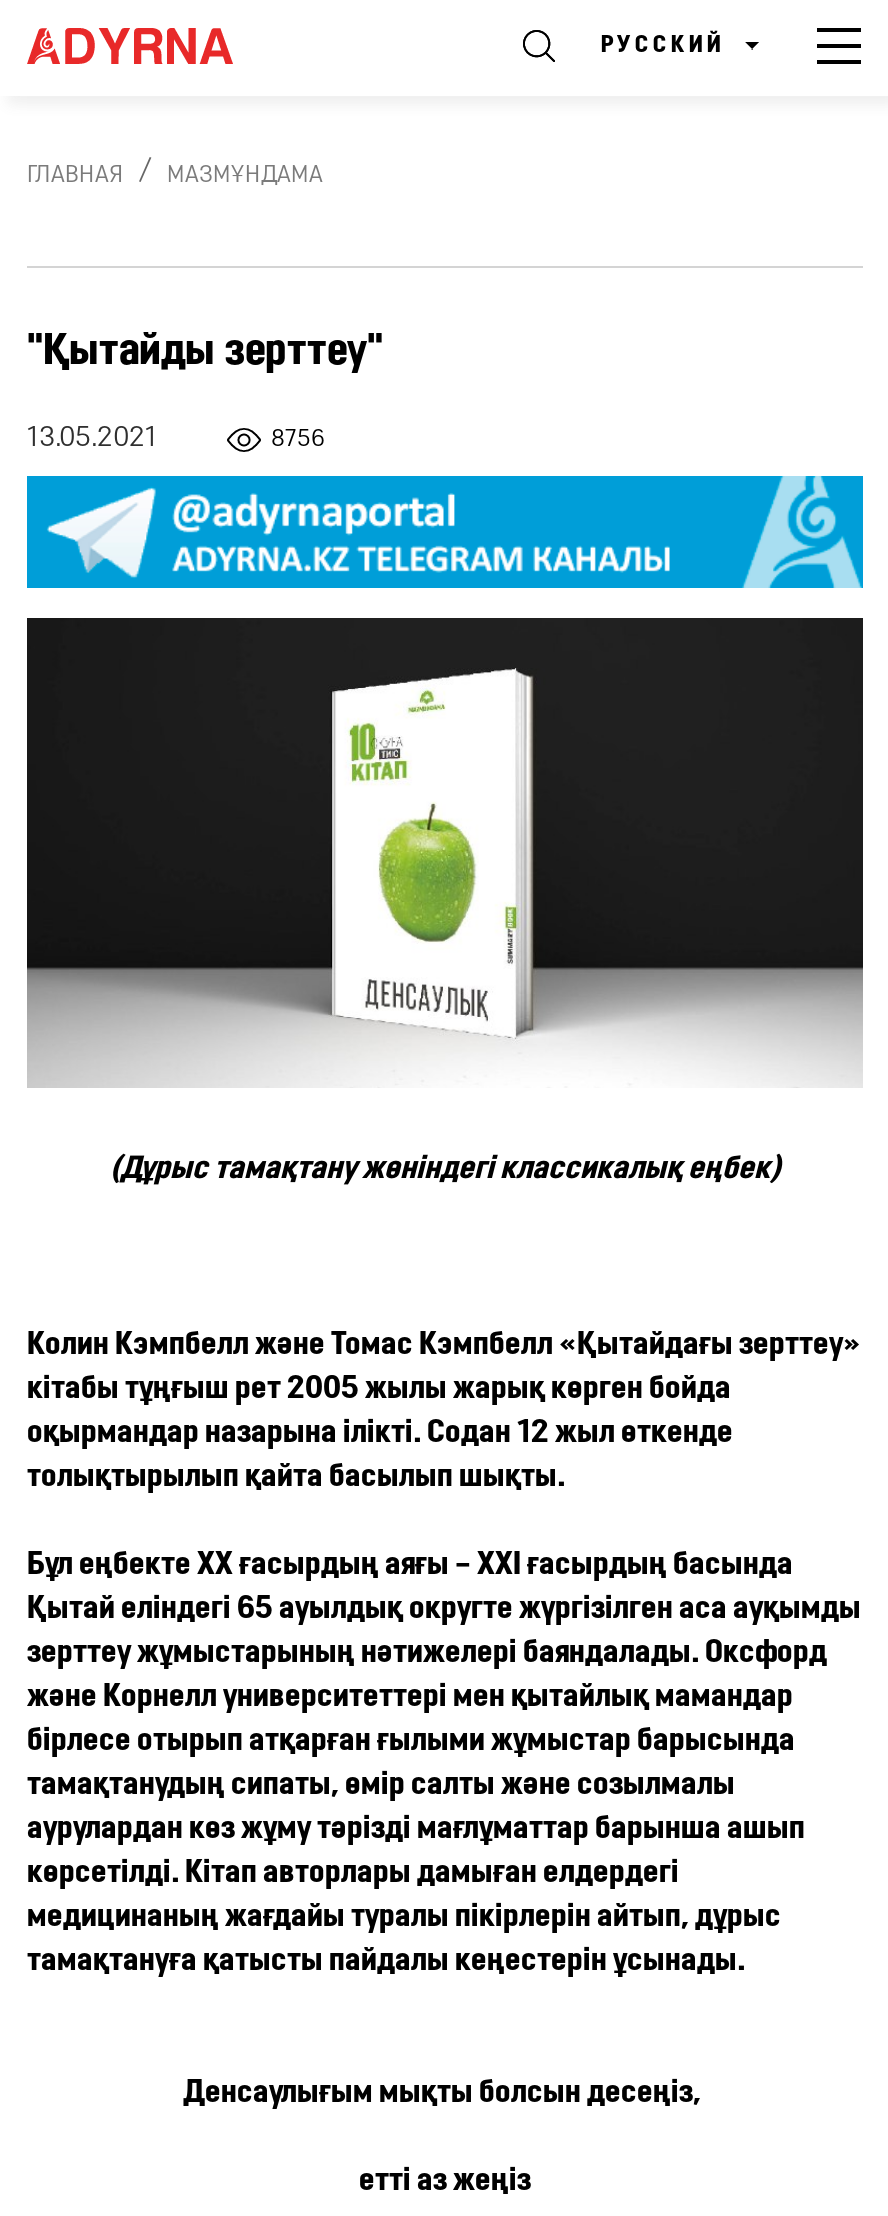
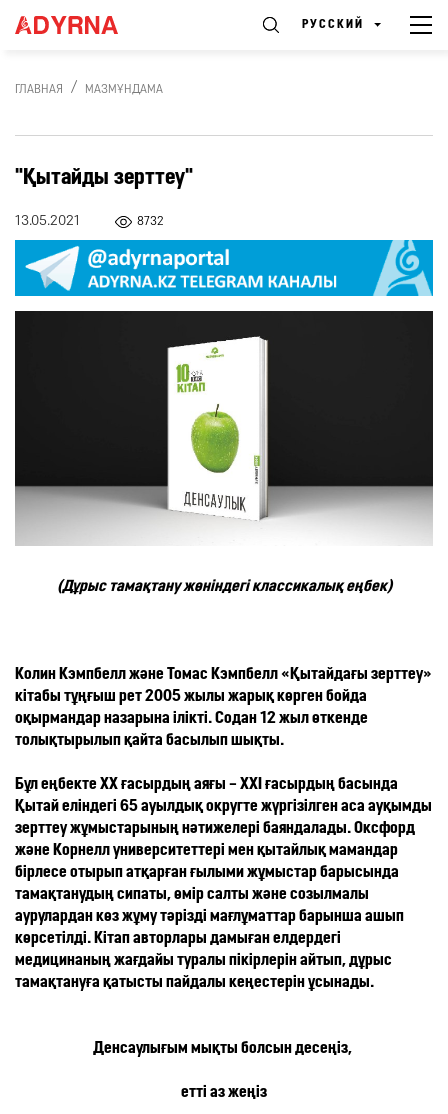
[271,428,325,452] 8756 -> [137,216,164,228] 8732

